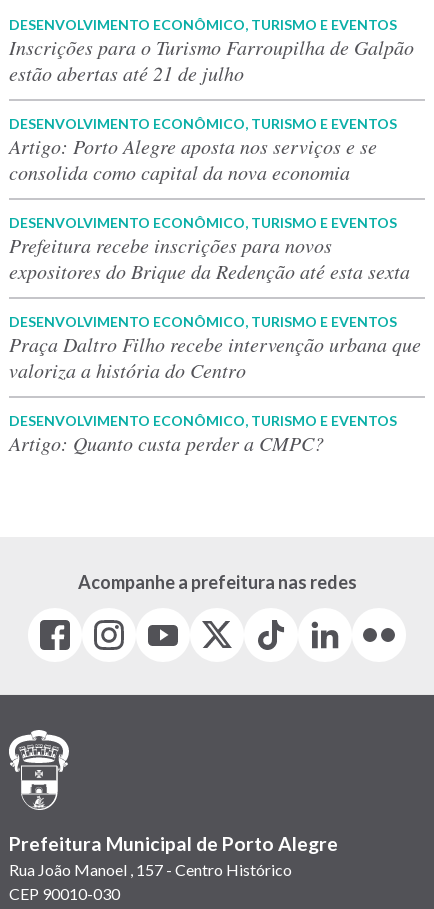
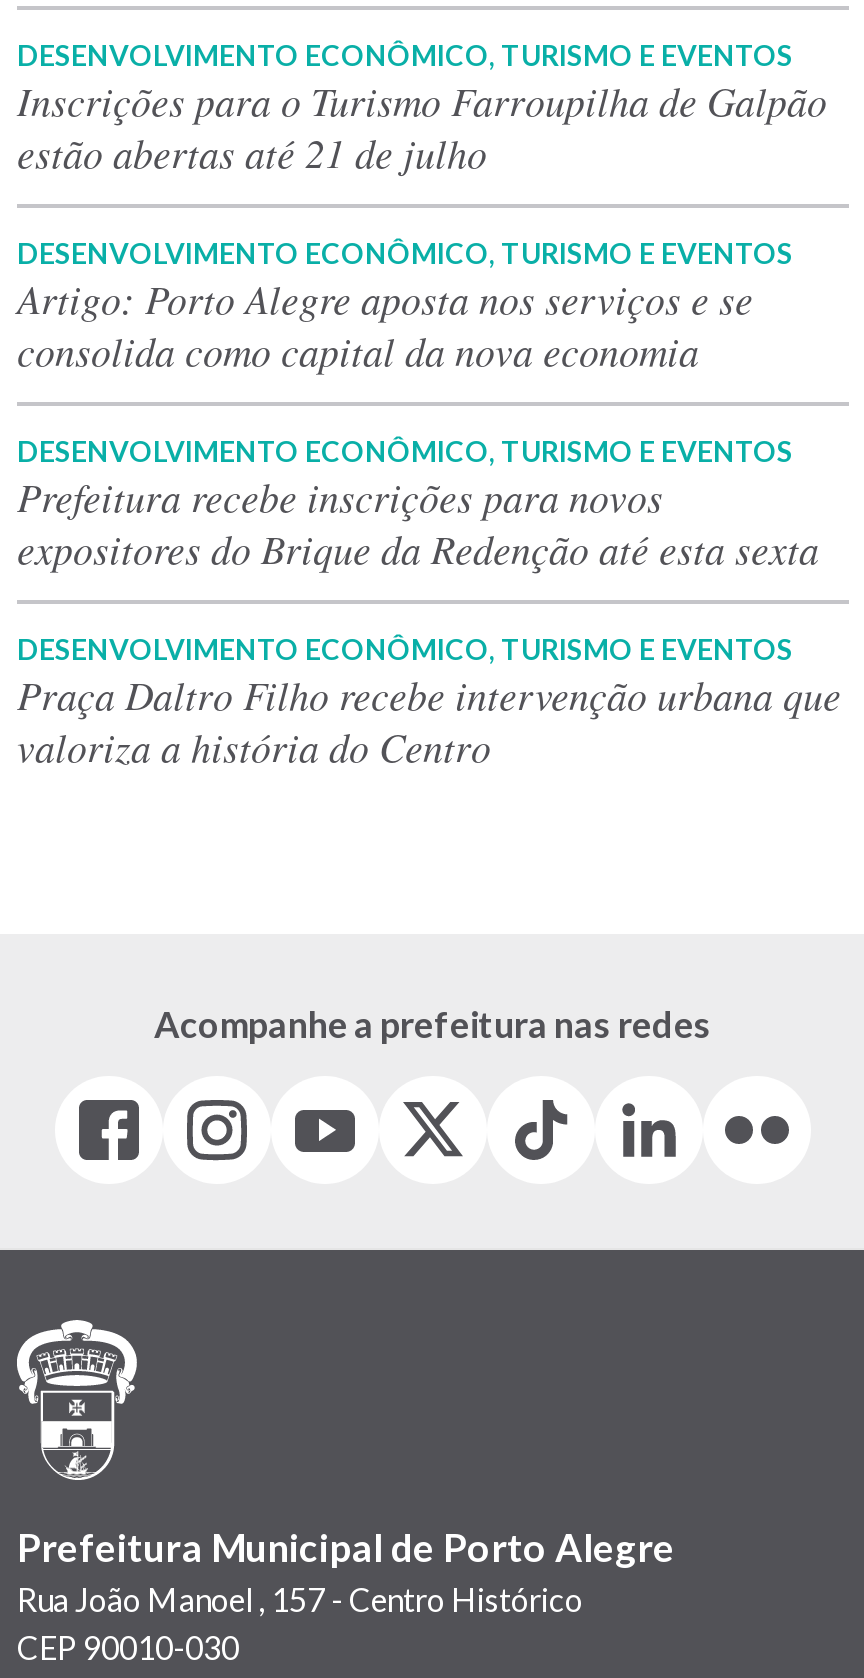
[9,412,397,456] DESENVOLVIMENTO ECONÔMICO, TURISMO E EVENTOS | Artigo: Quanto custa perder a CMPC? -> none

